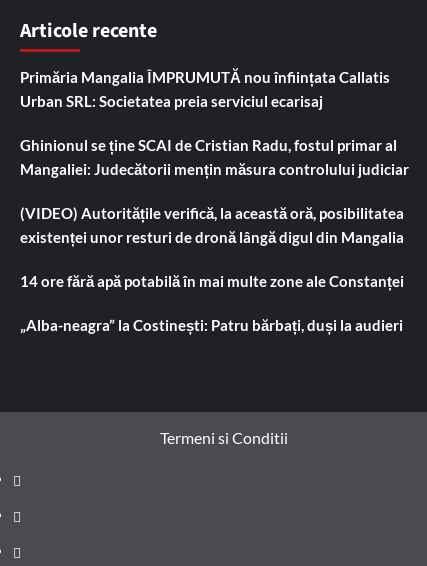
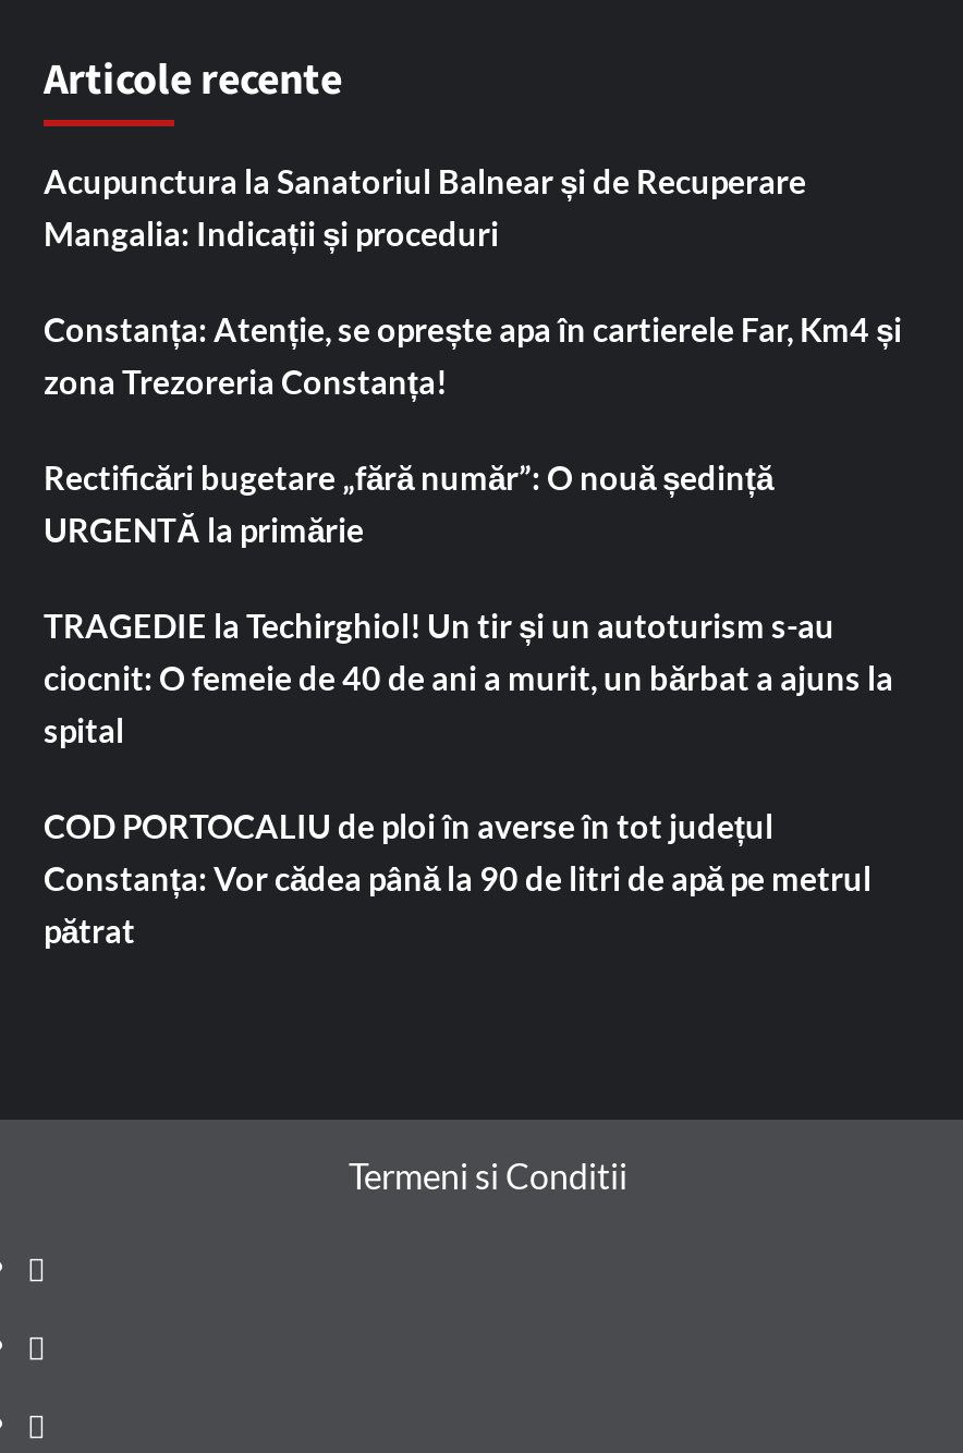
[20,68,390,110] Primăria Mangalia ÎMPRUMUTĂ nou înființata Callatis | Urban SRL: Societatea preia serviciul ecarisaj -> [44,161,806,252] Acupunctura la Sanatoriul Balnear și de Recuperare | Mangalia: Indicații și proceduri
[20,136,409,178] Ghinionul se ține SCAI de Cristian Radu, fostul primar al | Mangaliei: Judecătorii mențin măsura controlului judiciar -> [44,309,902,400] Constanța: Atenție, se oprește apa în cartierele Far, Km4 și | zona Trezoreria Constanța!
[20,204,404,246] (VIDEO) Autoritățile verifică, la această oră, posibilitatea | existenței unor resturi de dronă lângă digul din Mangalia -> [44,457,773,548] Rectificări bugetare „fără număr”: O nouă ședință | URGENTĂ la primărie
[20,272,404,290] 14 ore fără apă potabilă în mai multe zone ale Constanței -> [44,605,893,749] TRAGEDIE la Techirghiol! Un tir și un autoturism s-au | ciocnit: O femeie de 40 de ani a murit, un bărbat a ajuns la | spital
[20,316,403,334] „Alba-neagra” la Costinești: Patru bărbați, duși la audieri -> [44,805,871,949] COD PORTOCALIU de ploi în averse în tot județul | Constanța: Vor cădea până la 90 de litri de apă pe metrul | pătrat

